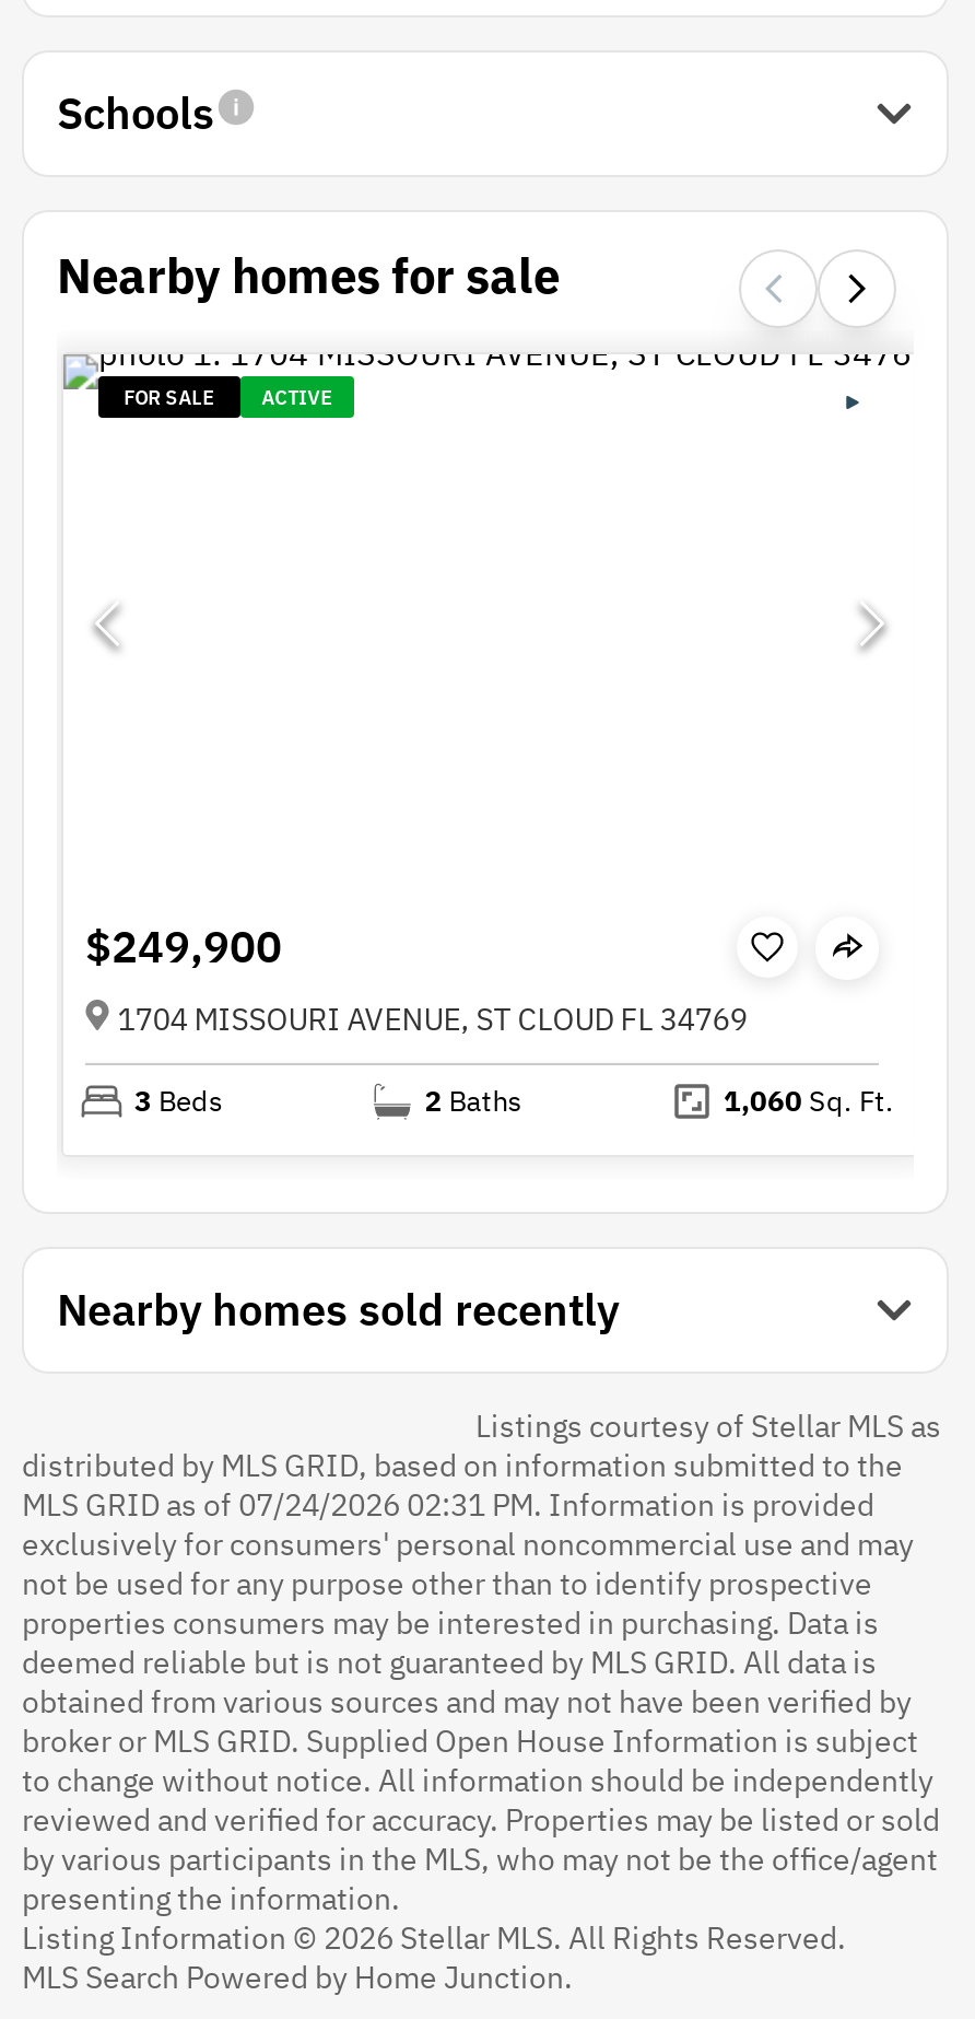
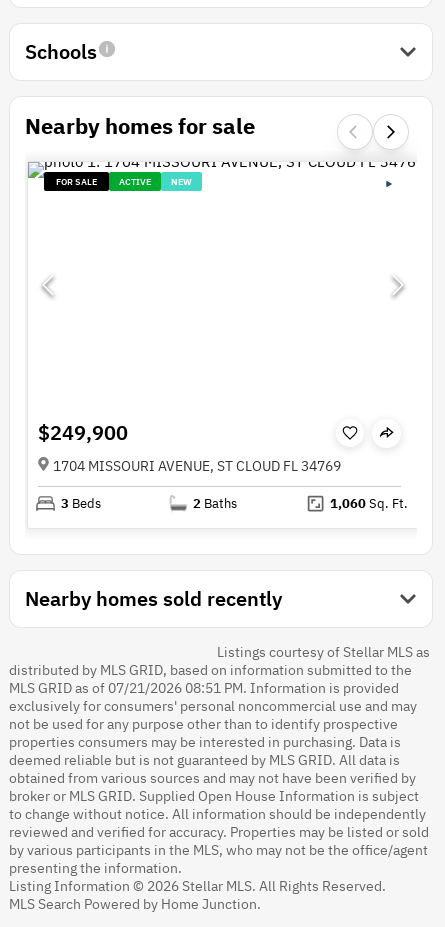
none -> [171,176,192,187] NEW
[22,1485,874,1525] MLS GRID as of 07/24/2026 02:31 PM. Information is provided -> [9,679,399,697] MLS GRID as of 07/21/2026 08:51 PM. Information is provided

